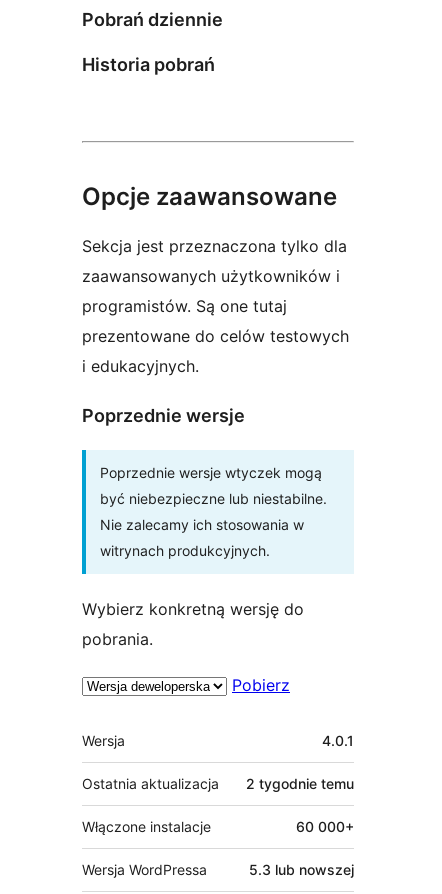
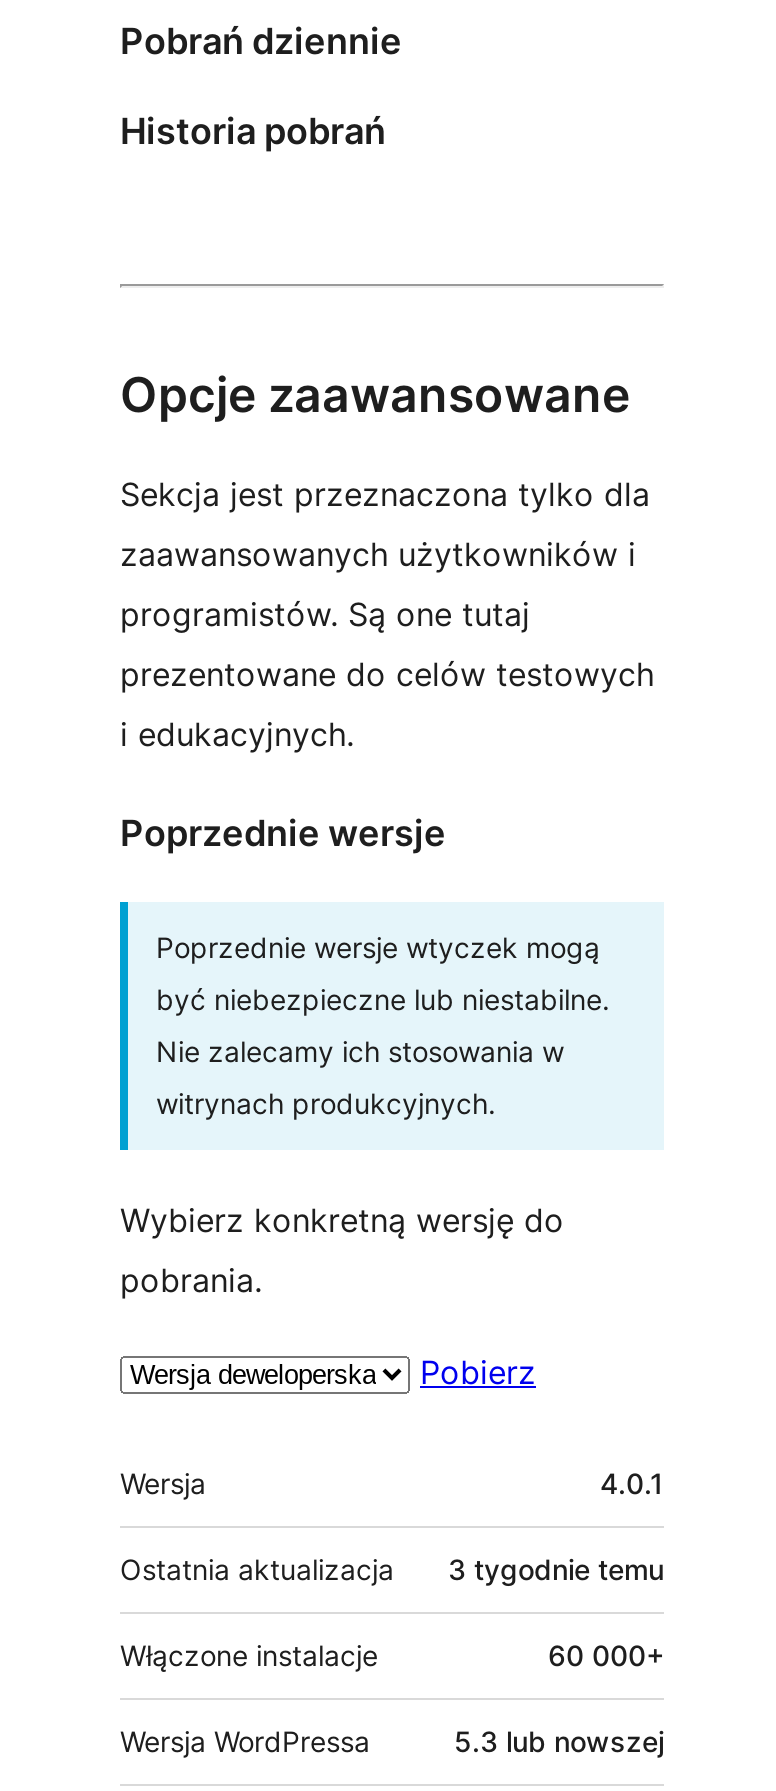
[246,775,354,792] 2 tygodnie temu -> [448,1551,664,1585] 3 tygodnie temu

